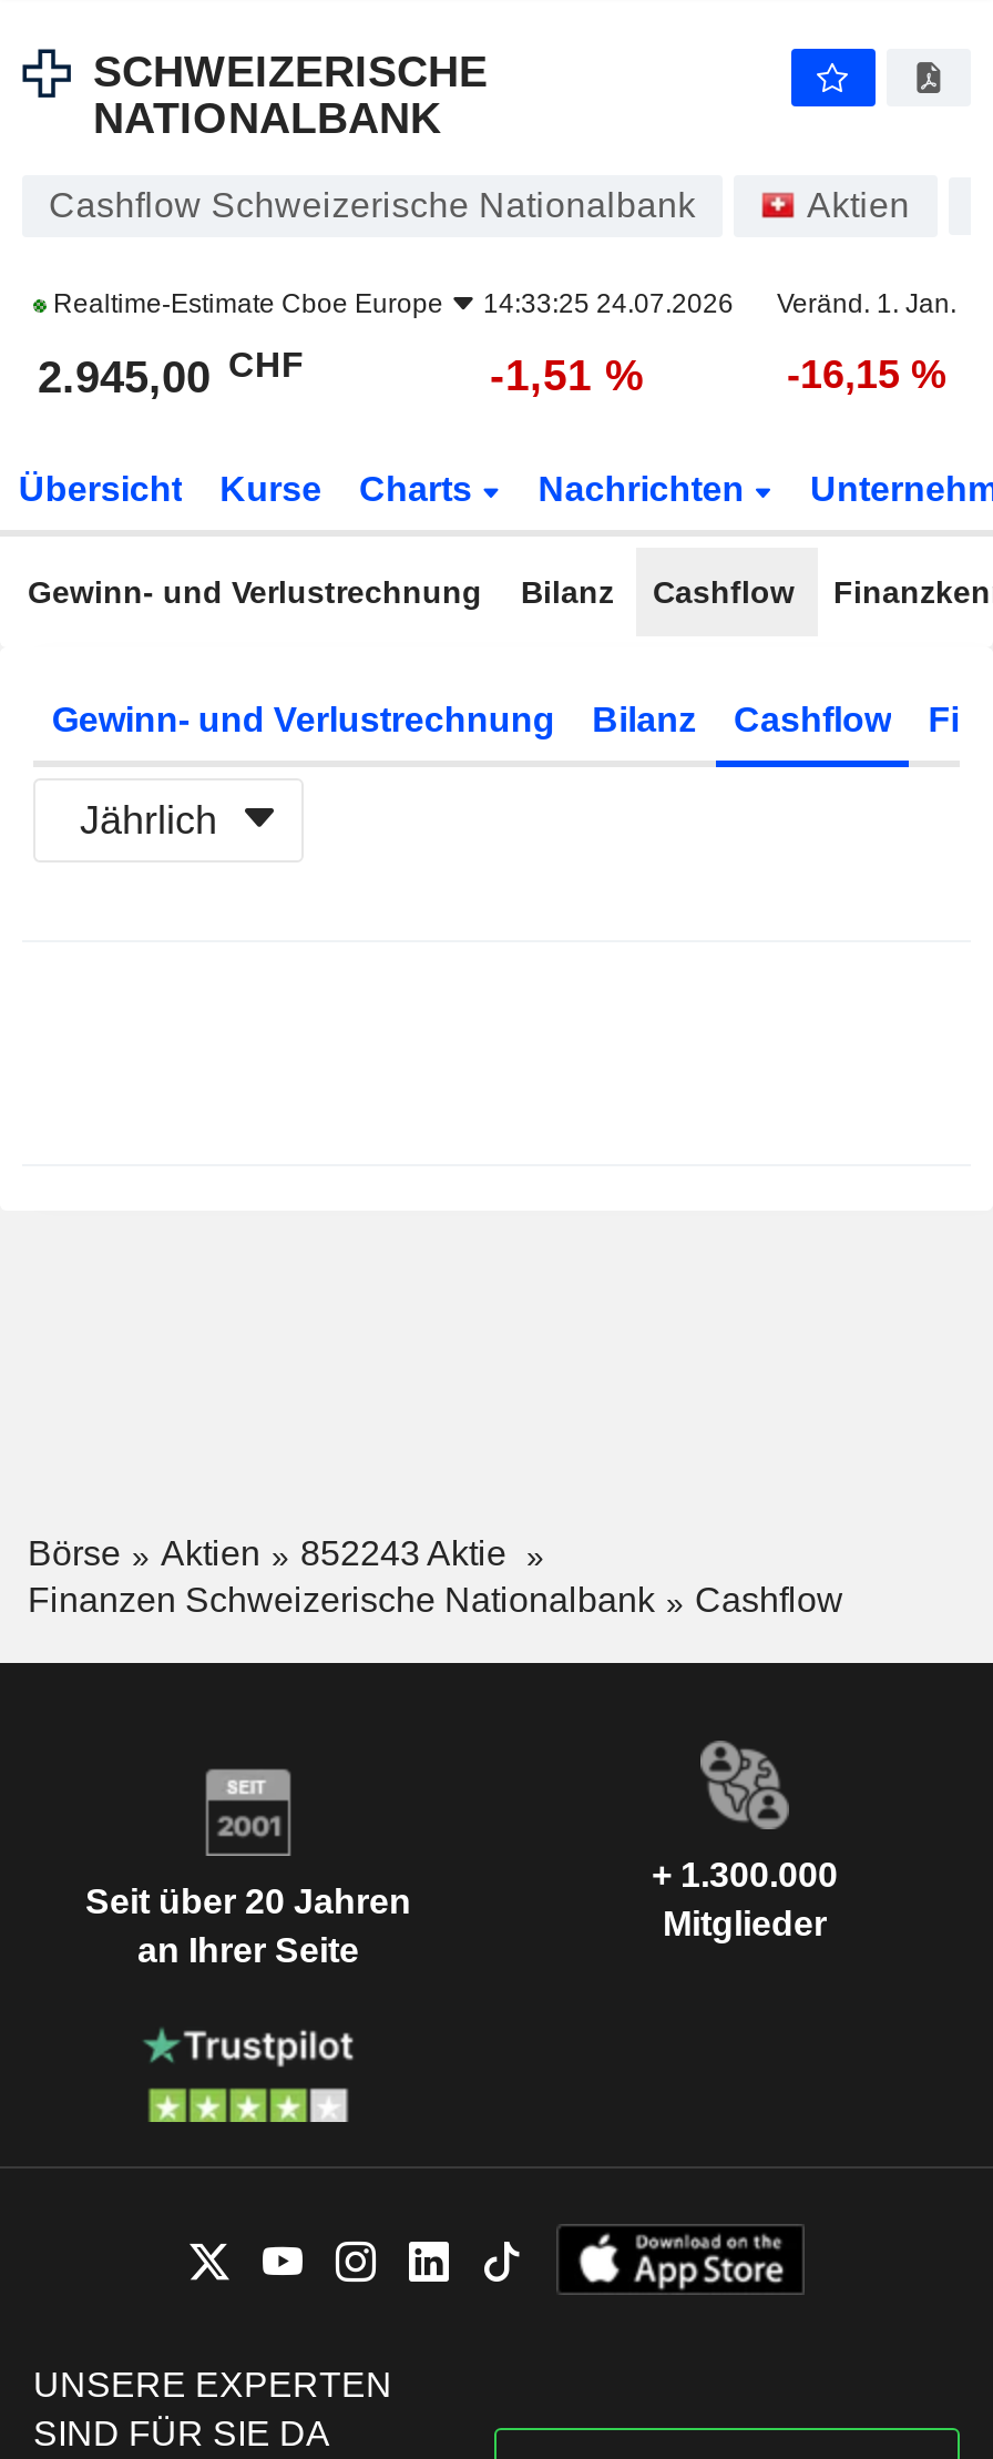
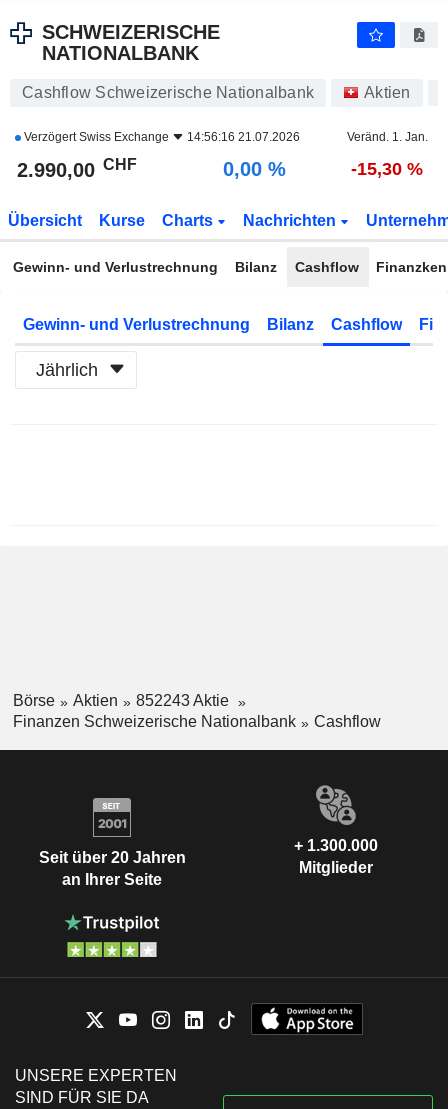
[47,288,734,319] Realtime-Estimate Cboe Europe | 14:33:25 24.07.2026 -> [21,130,300,144] Verzögert Swiss Exchange | 14:56:16 21.07.2026
[38,345,304,401] 2.945,00 CHF -> [17,155,137,181] 2.990,00 CHF
[490,350,645,399] -1,51 % -> [223,158,286,180] 0,00 %
[787,353,946,397] -16,15 % -> [351,159,423,179] -15,30 %

